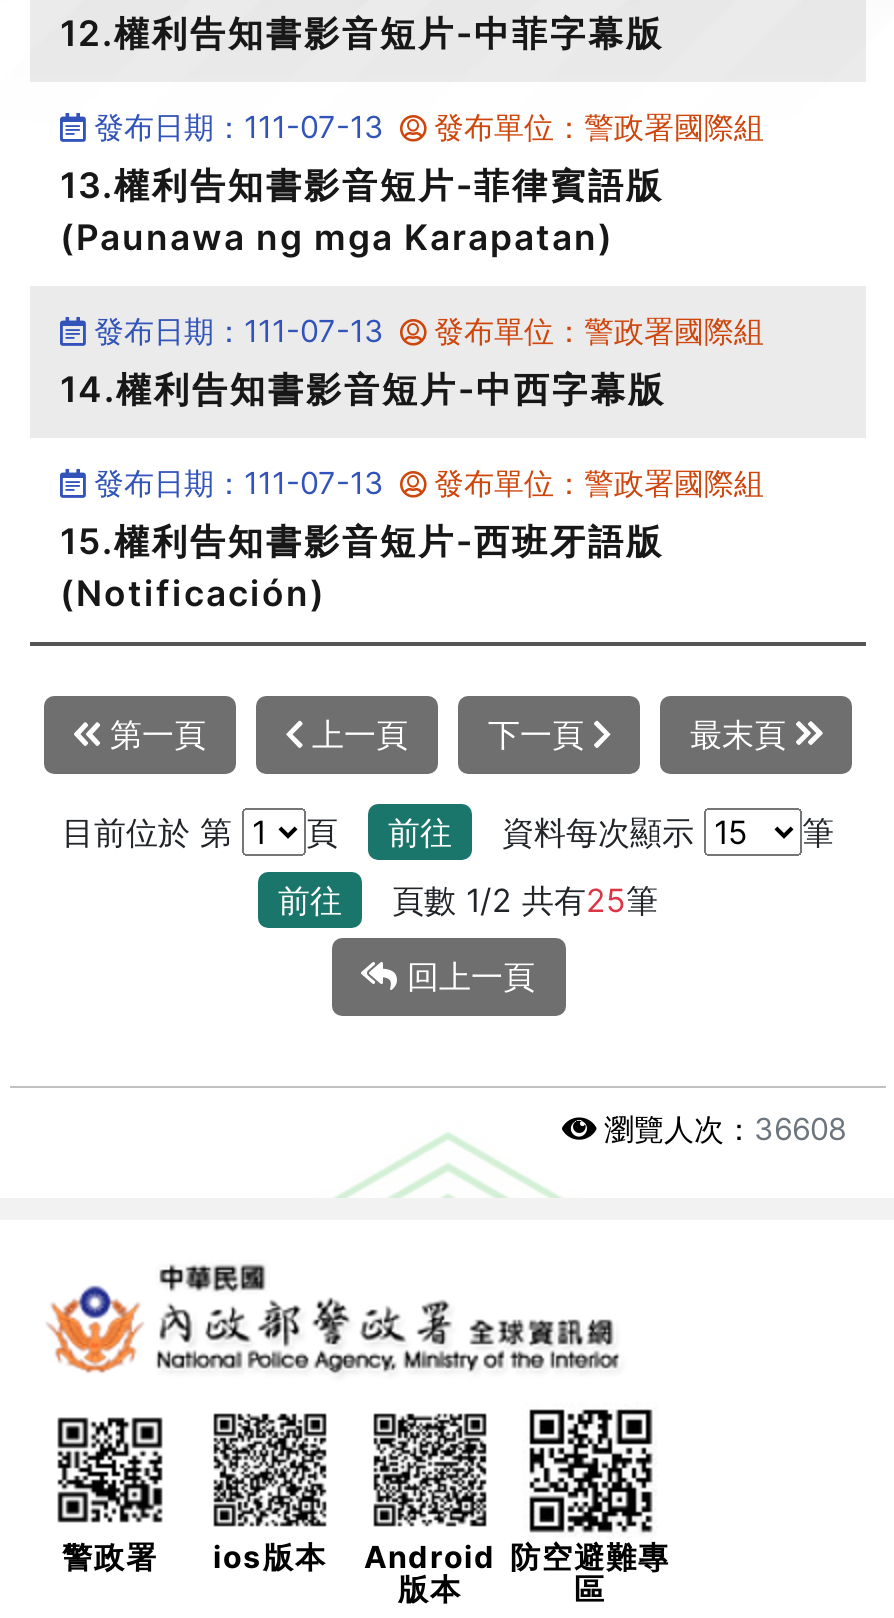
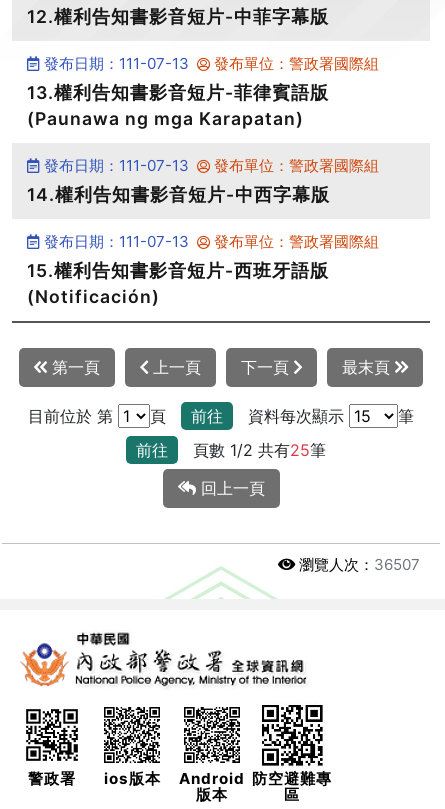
[596,1110,846,1148] 瀏覽人次：36608 -> [295,555,420,574] 瀏覽人次：36507

